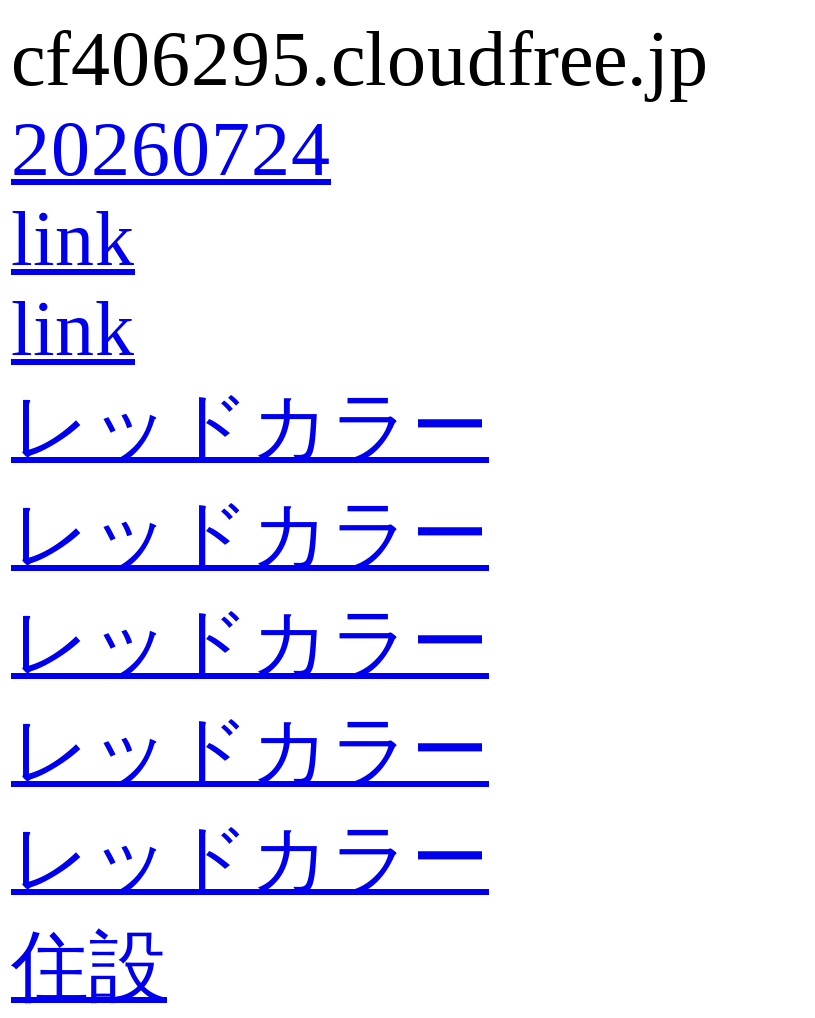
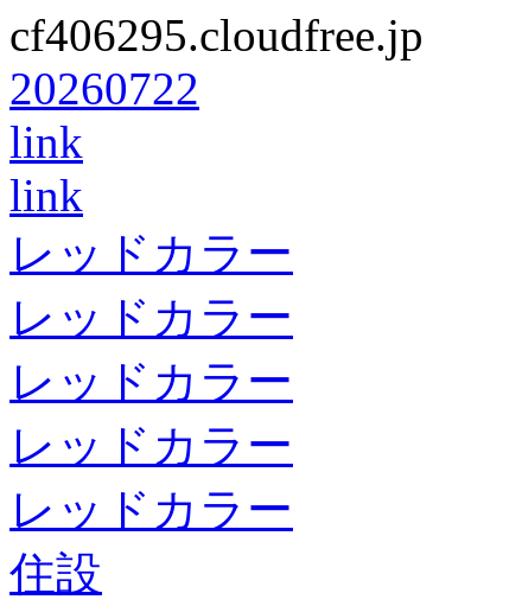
[11,105,331,191] 20260724 -> [9,63,199,114] 20260722

